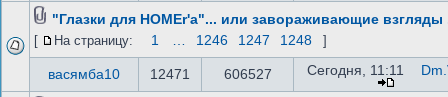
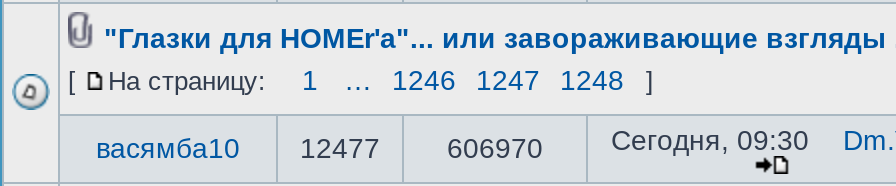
[48,66,190,82] васямба10 12471 -> [96,132,380,164] васямба10 12477
[223,66,271,82] 606527 -> [447,132,543,164] 606970
[306,62,403,78] Сегодня, 11:11 -> [611,124,809,156] Сегодня, 09:30

